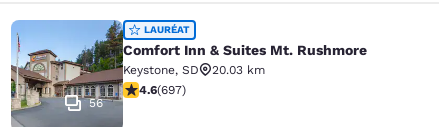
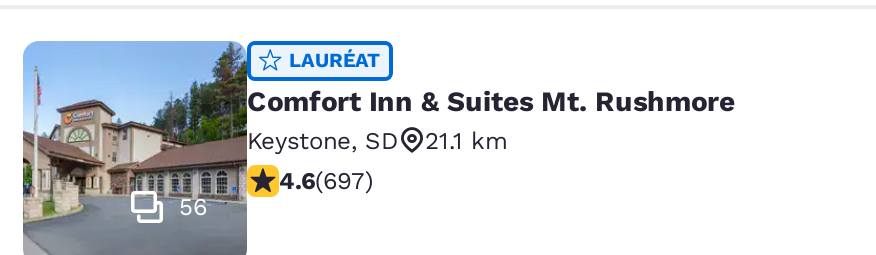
[123,63,265,77] Keystone, SD 20.03 km -> [247,127,507,155] Keystone, SD 21.1 km

